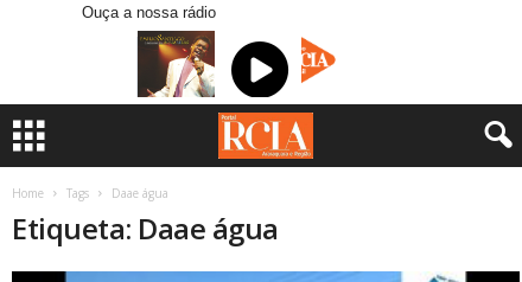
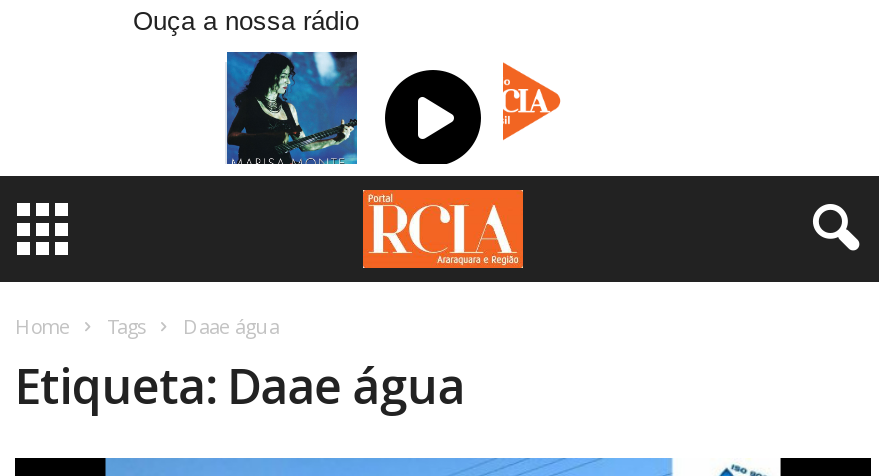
[136,30,216,98] [image] -> [225,50,359,166] [image]

